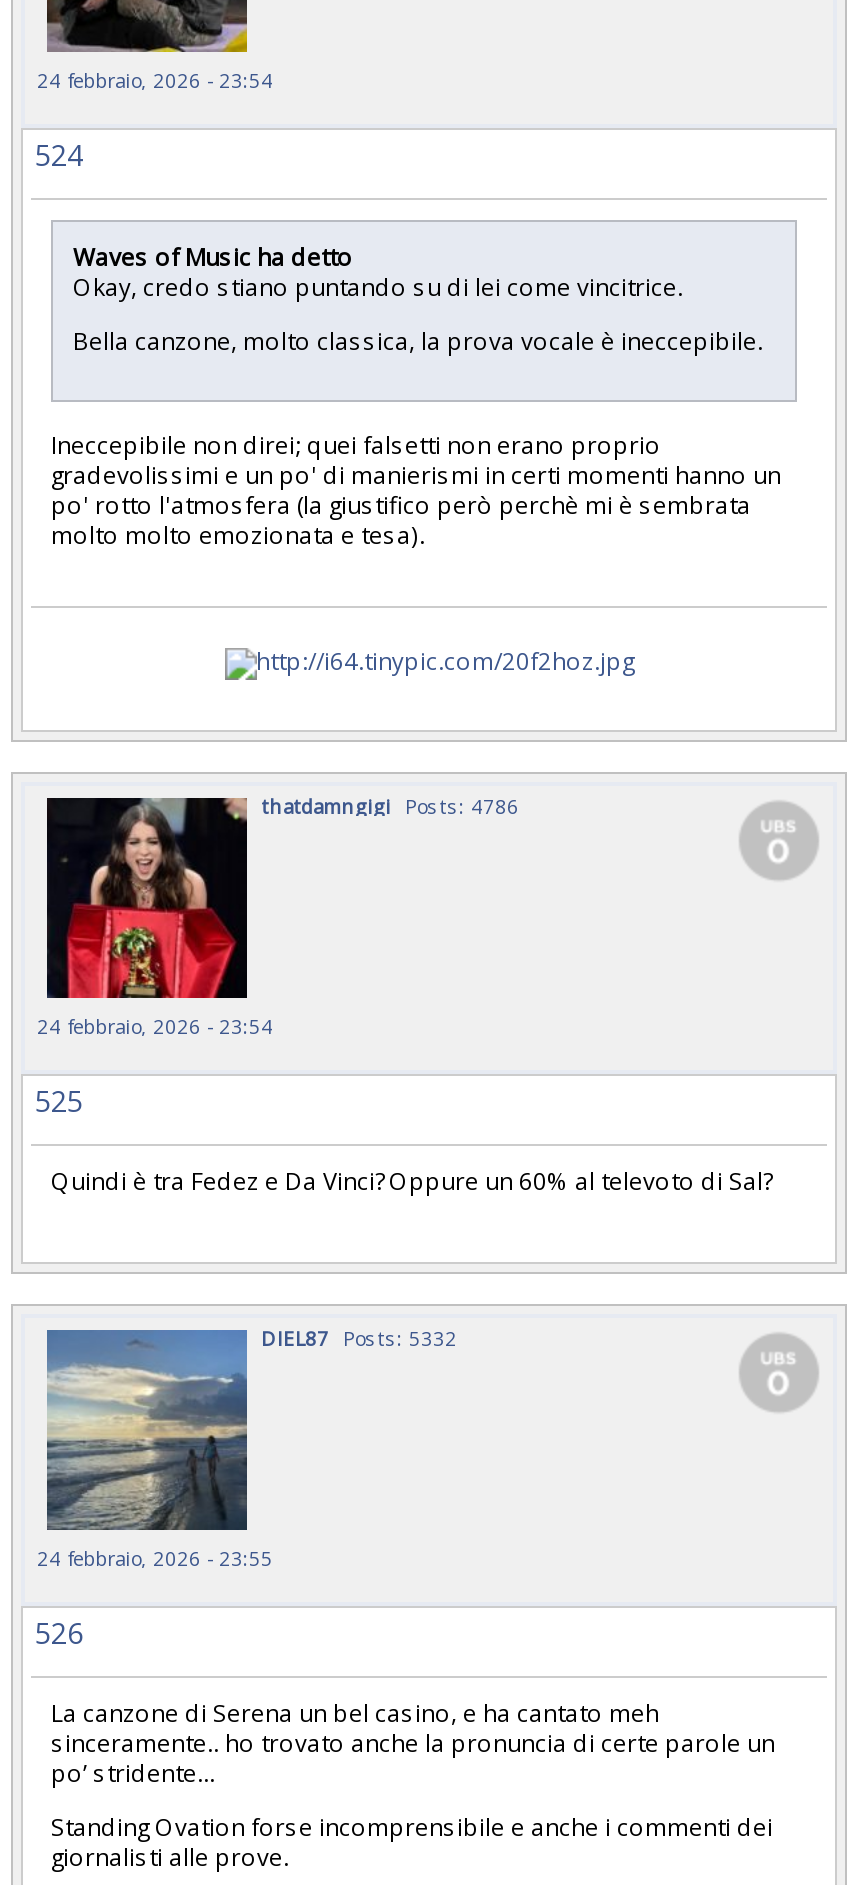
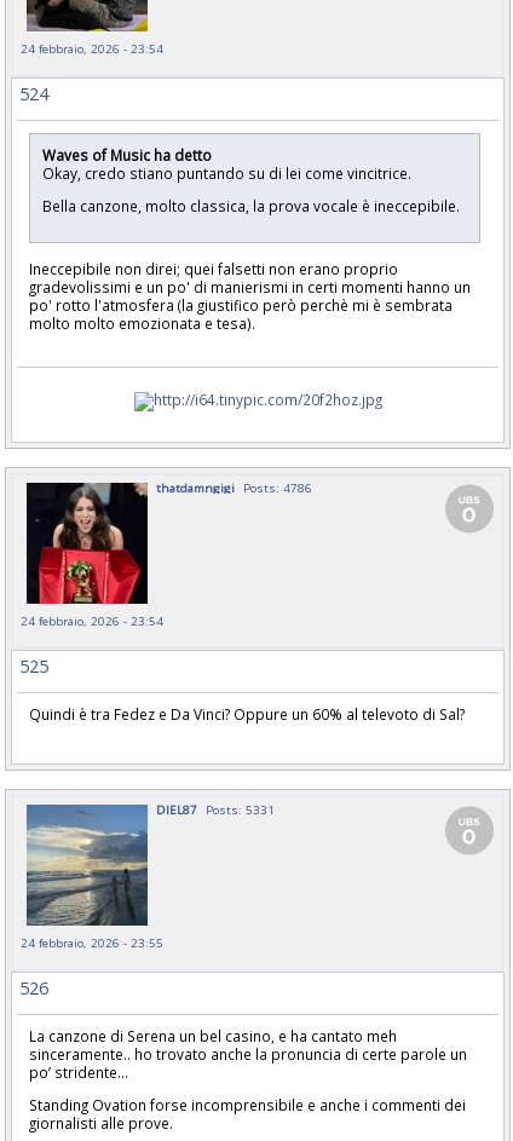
[261,1324,457,1352] DIEL87 Posts: 5332 -> [156,801,275,818] DIEL87 Posts: 5331

